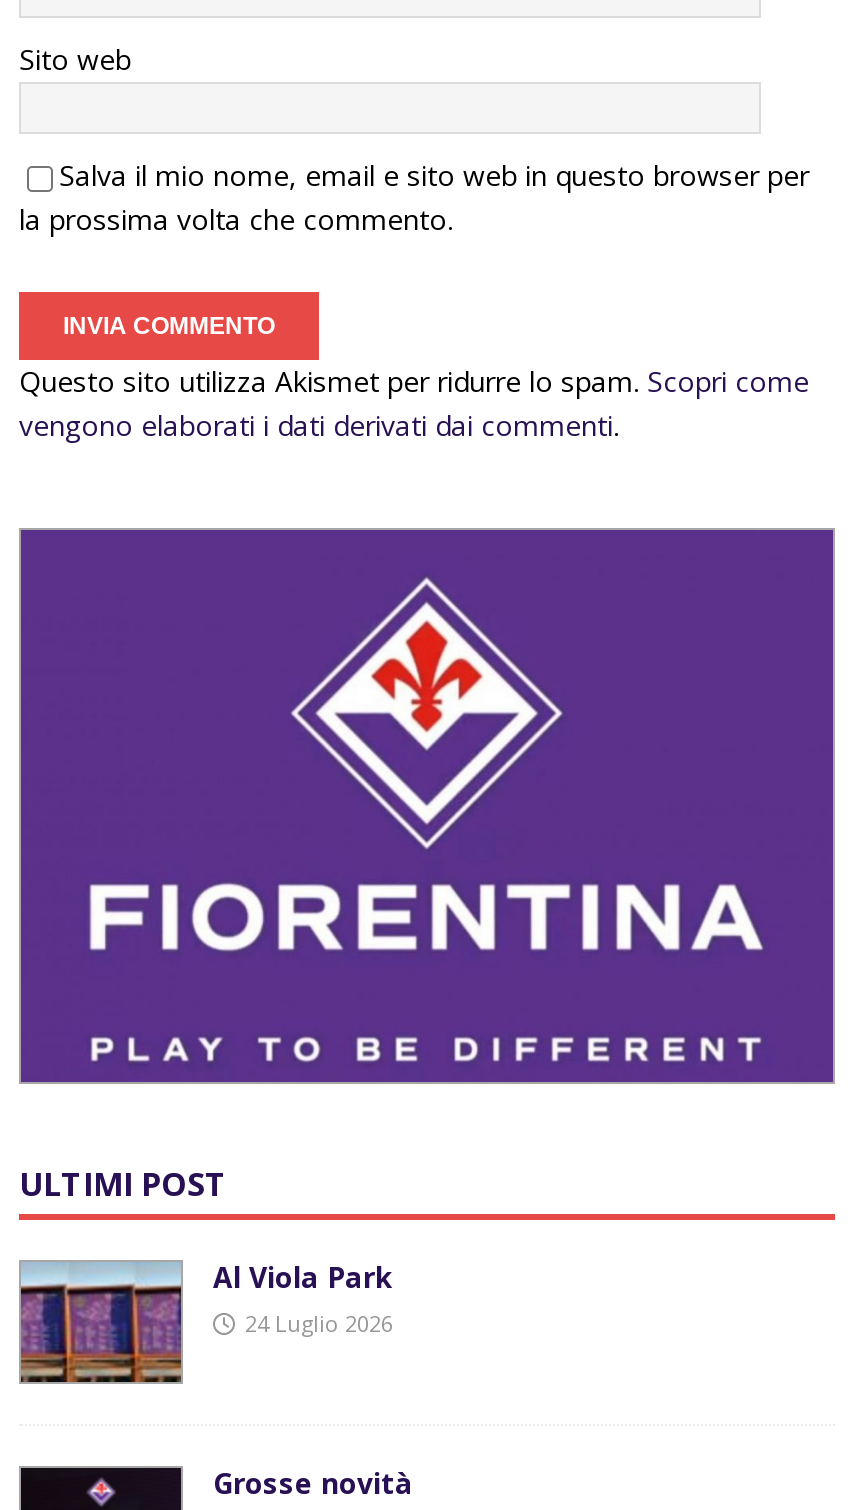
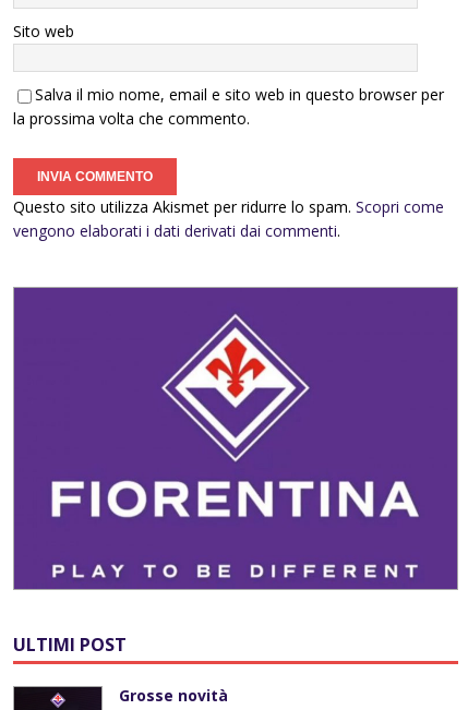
[19,1258,393,1386] [image] | Al Viola Park | 24 Luglio 2026 -> none

